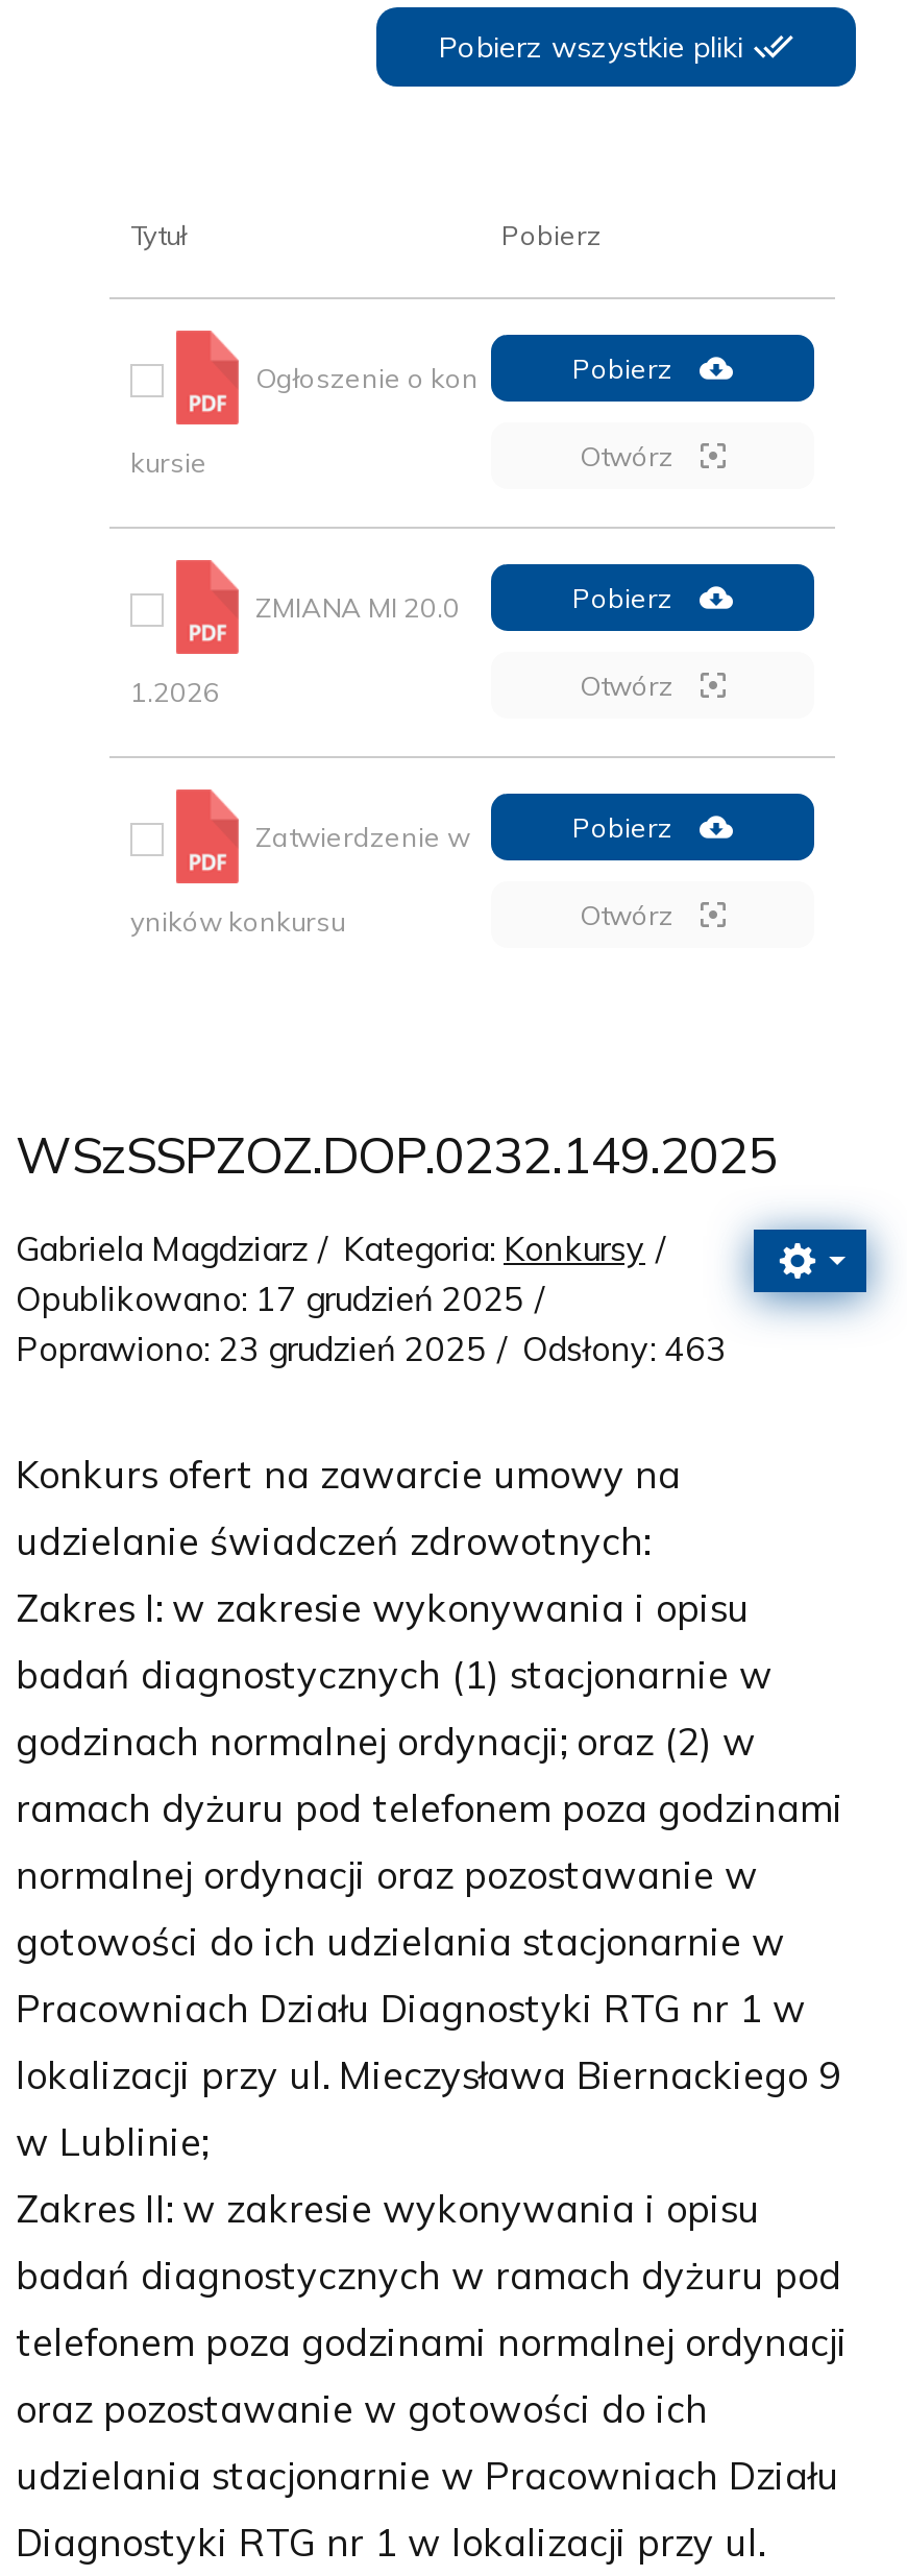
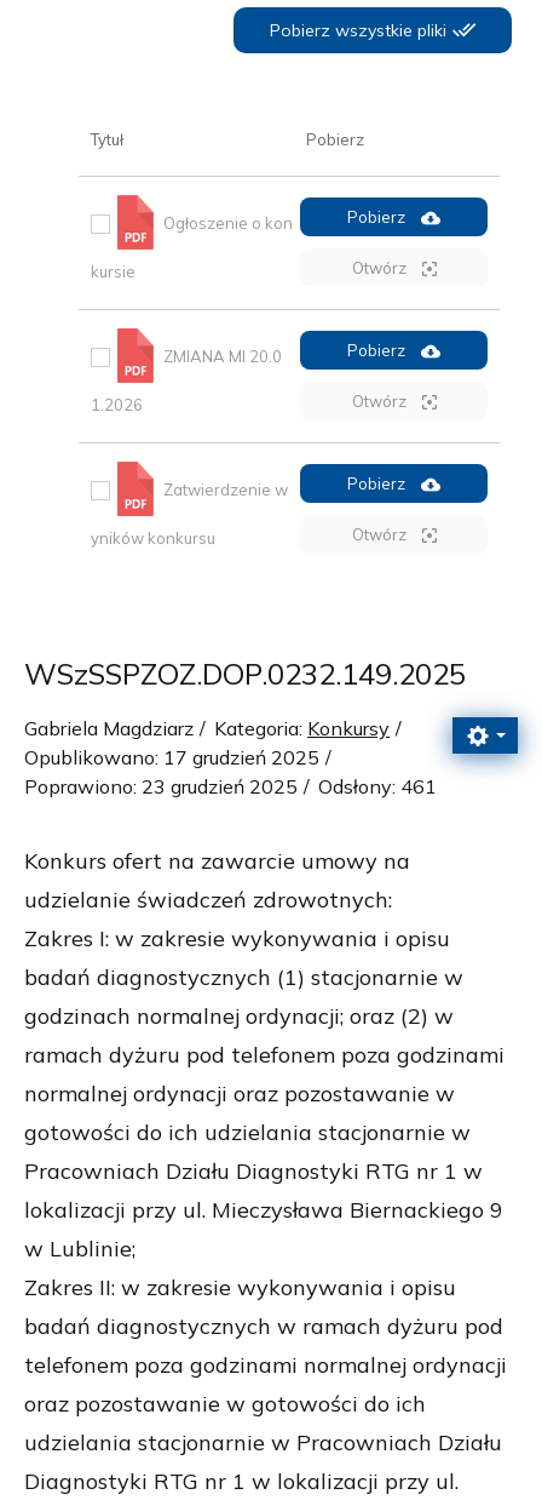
[16,1327,727,1369] Poprawiono: 23 grudzień 2025 Odsłony: 463 -> [24,775,437,799] Poprawiono: 23 grudzień 2025 Odsłony: 461

